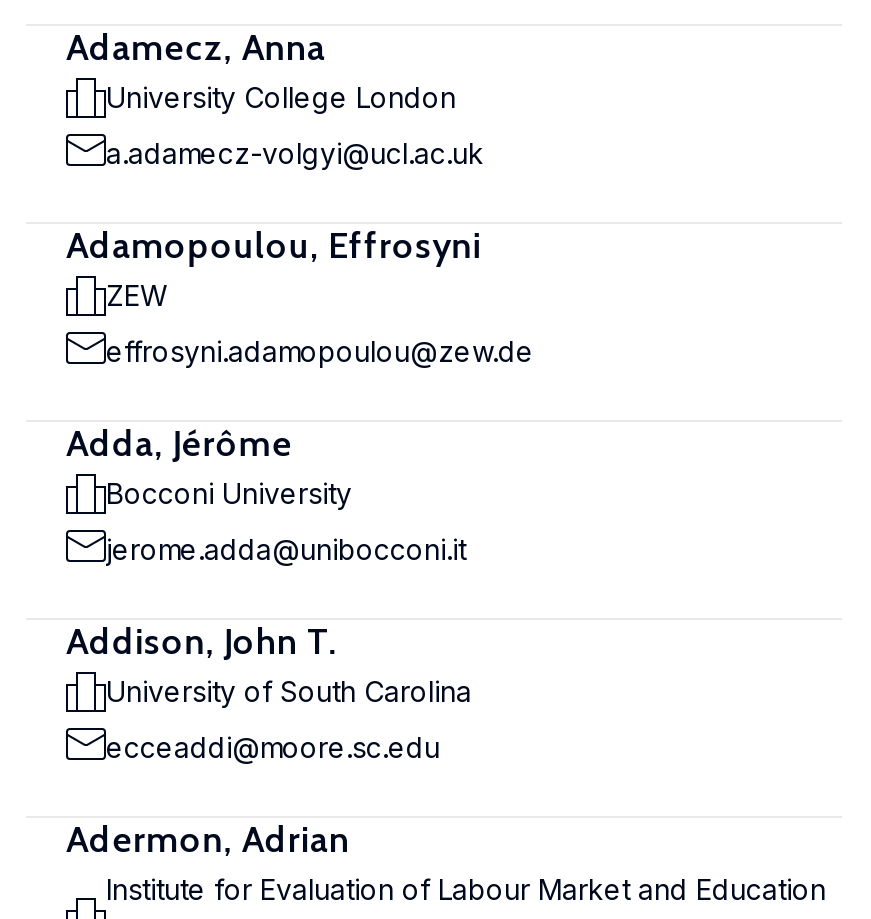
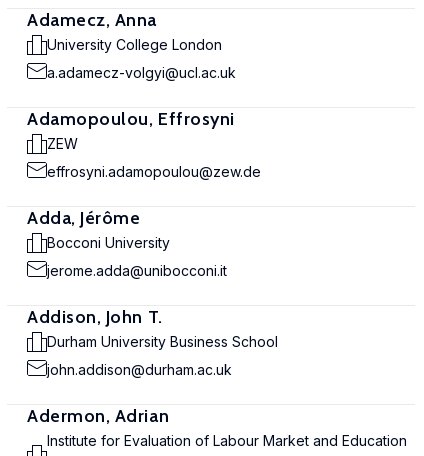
[106,674,472,708] University of South Carolina -> [47,333,278,350] Durham University Business School
[106,730,440,764] ecceaddi@moore.sc.edu -> [47,361,232,378] john.addison@durham.ac.uk

